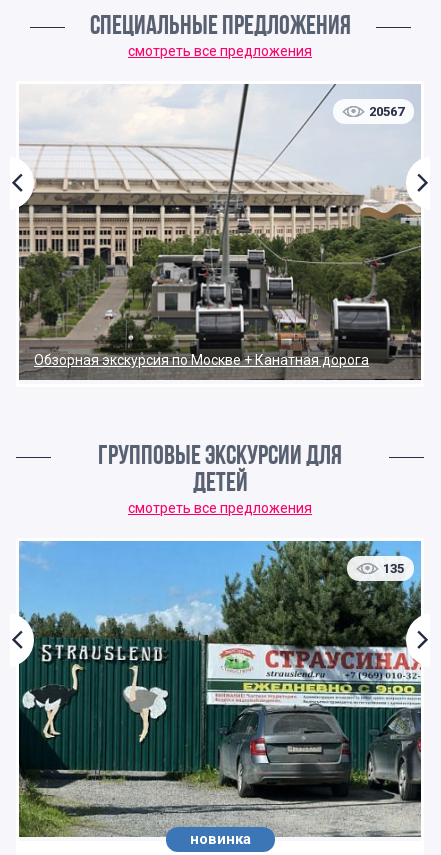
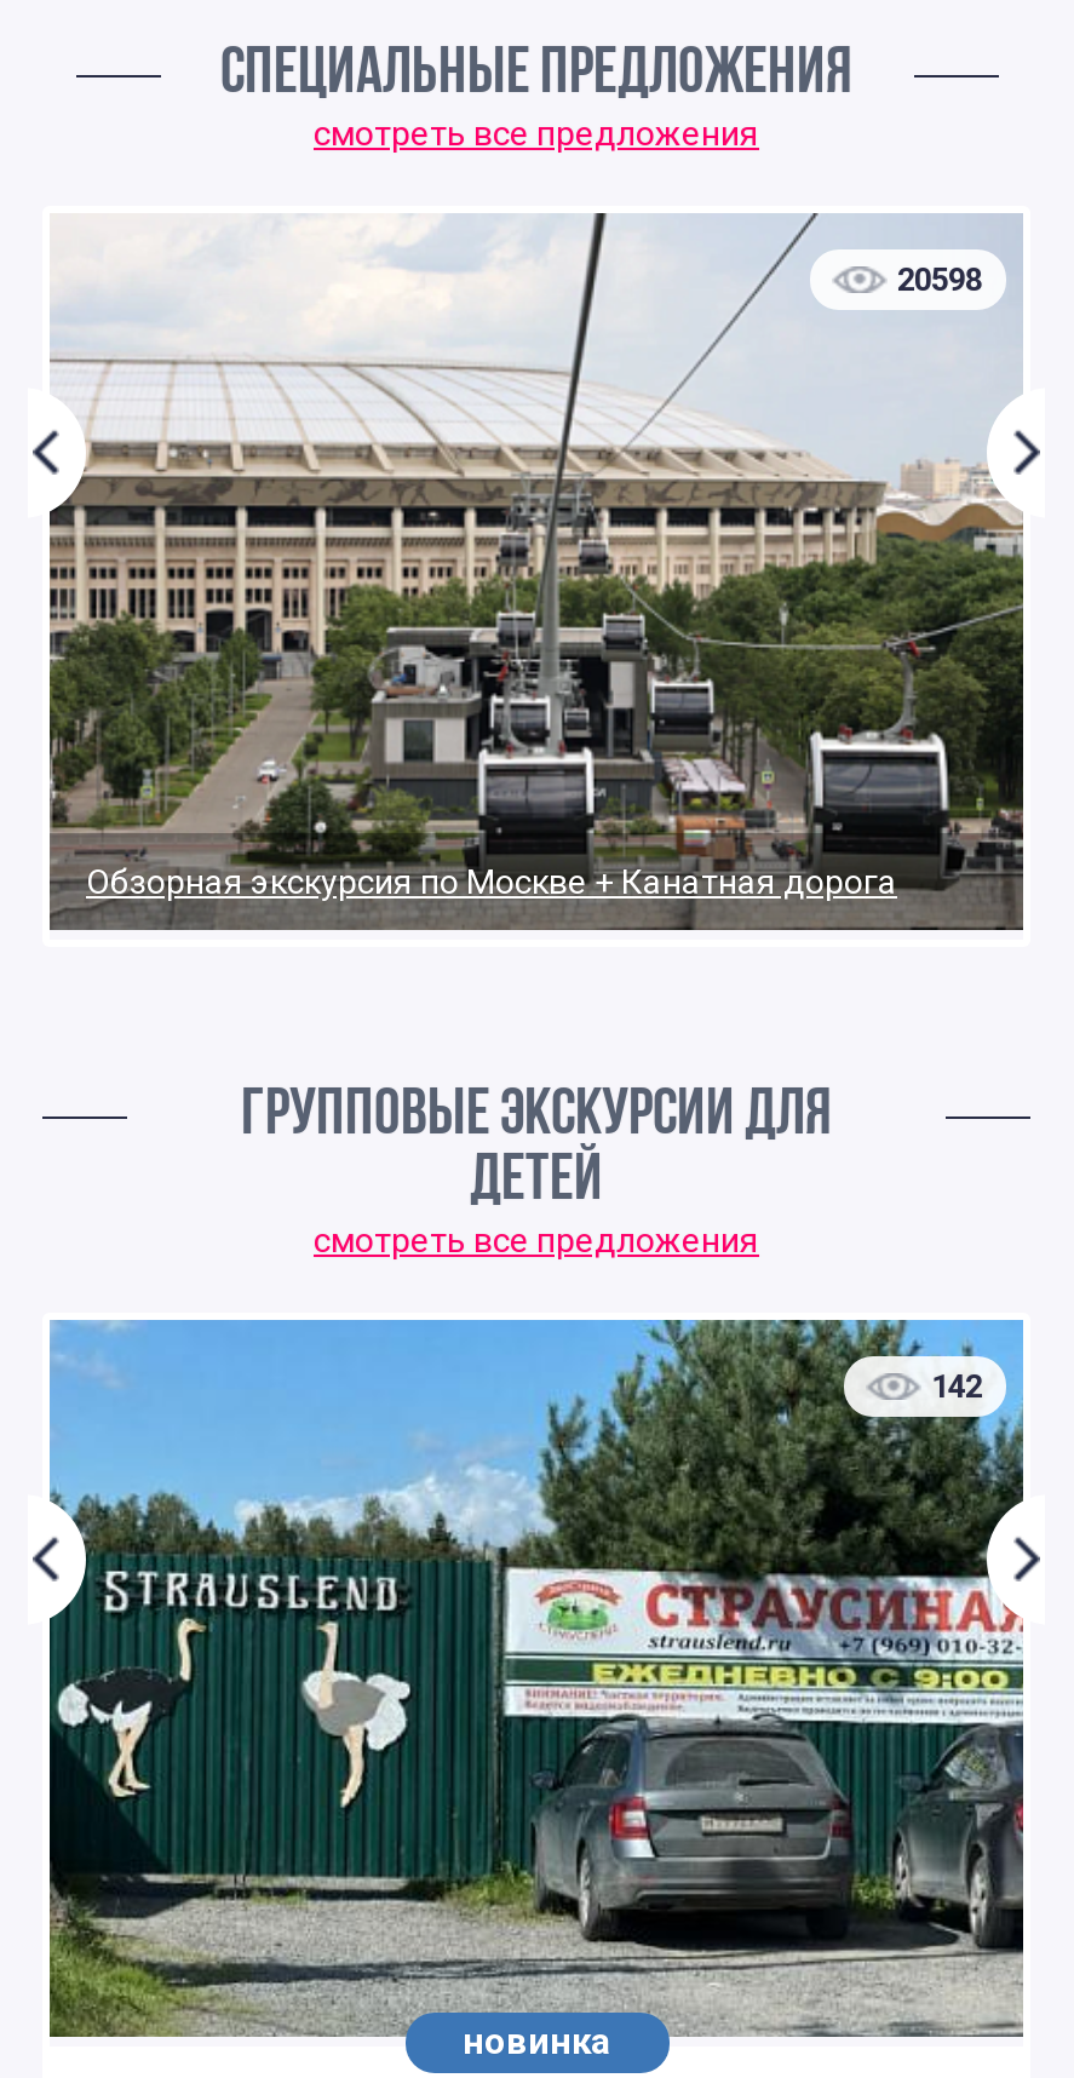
[369,104,404,119] 20567 -> [897,262,982,298] 20598
[383,561,404,576] 135 -> [931,1368,982,1405] 142

